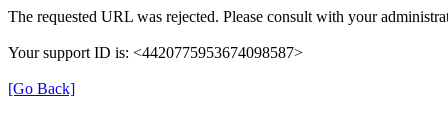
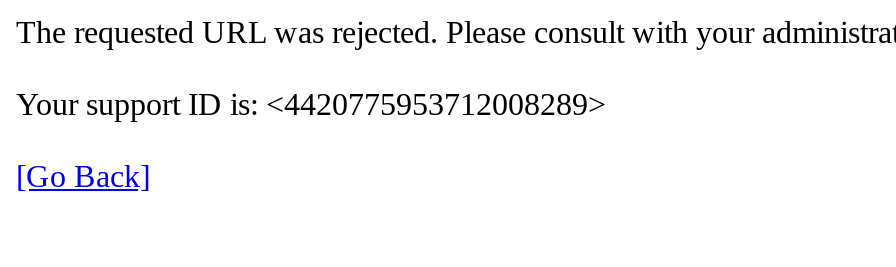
[8,44,303,61] Your support ID is: <4420775953674098587> -> [16,87,606,121] Your support ID is: <4420775953712008289>

